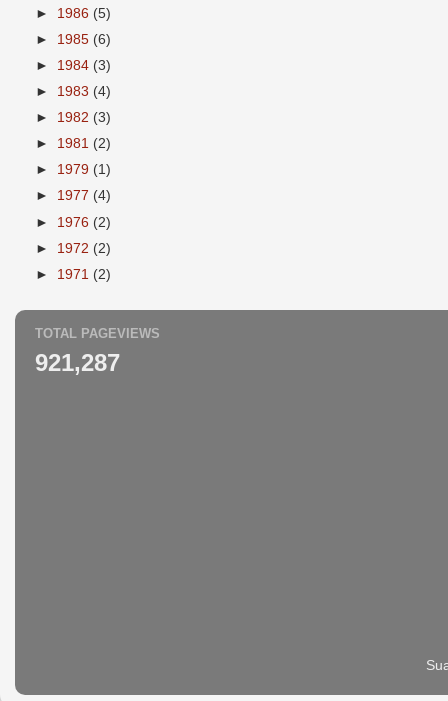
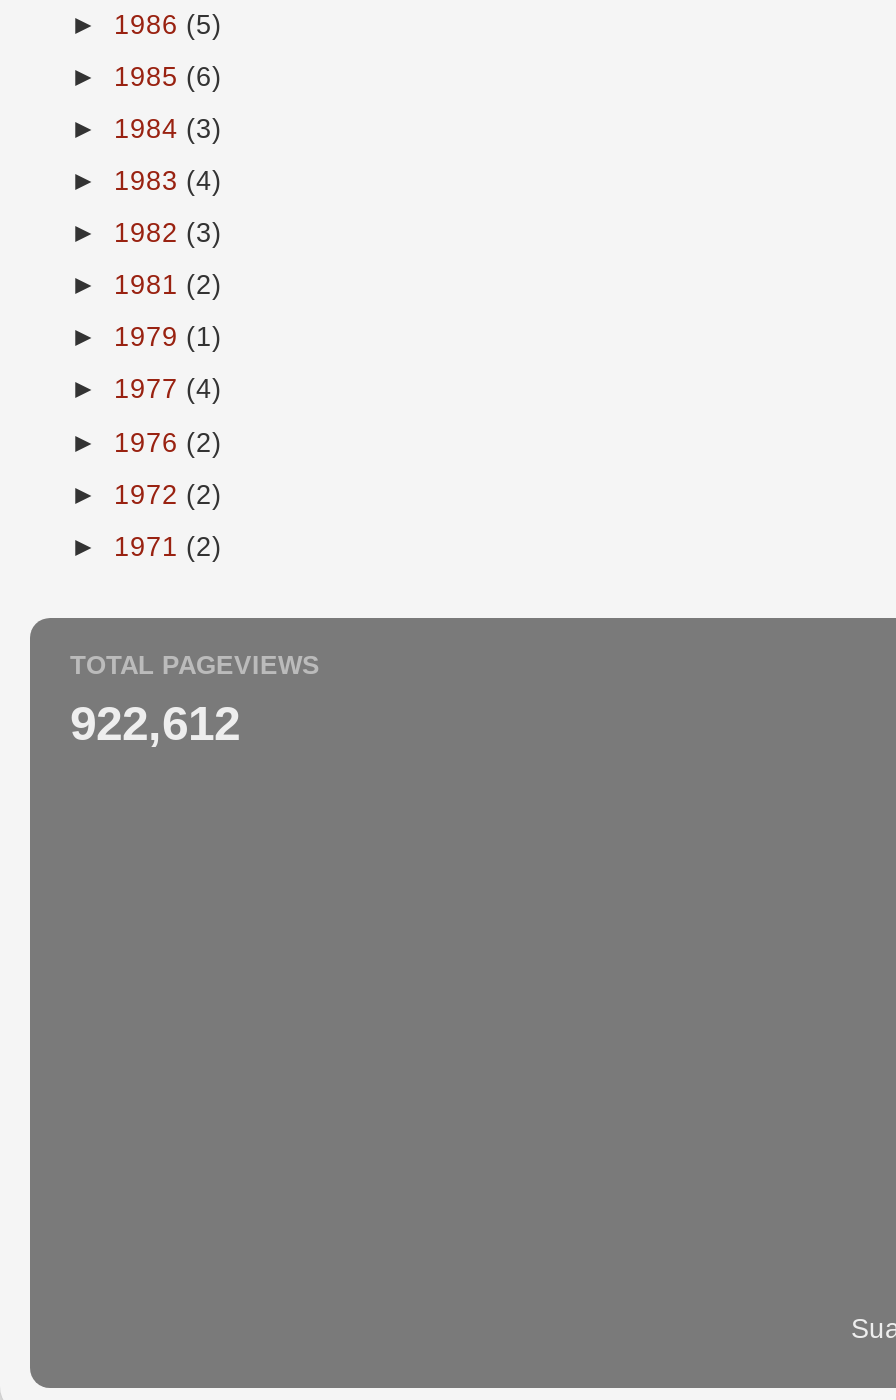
[35,348,120,375] 921,287 -> [70,695,240,749] 922,612

